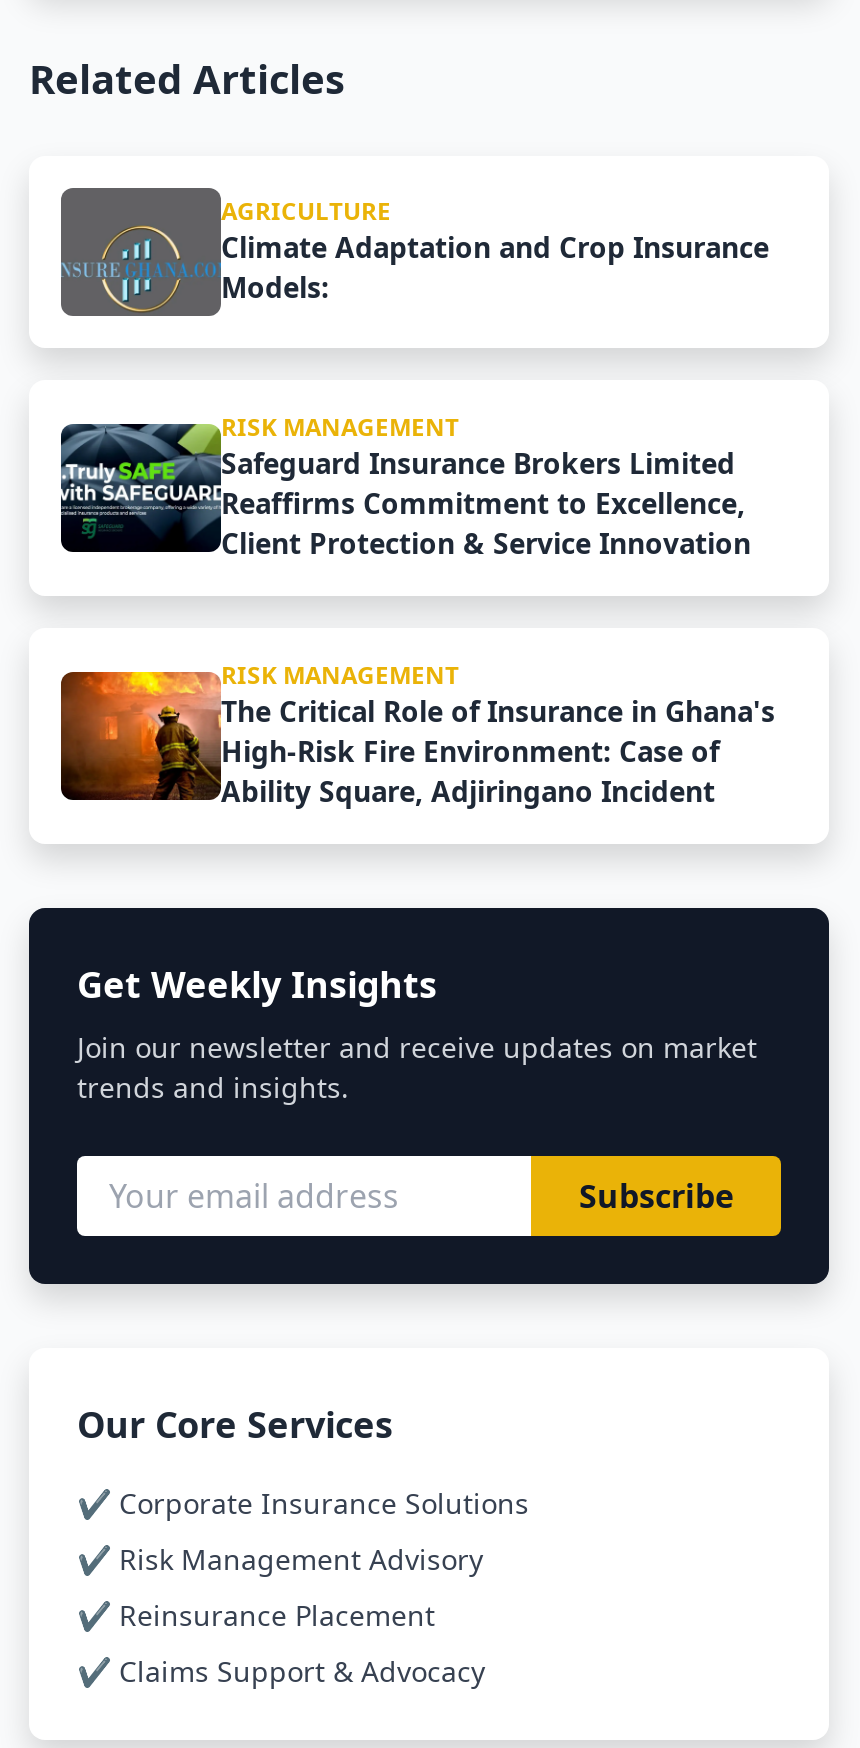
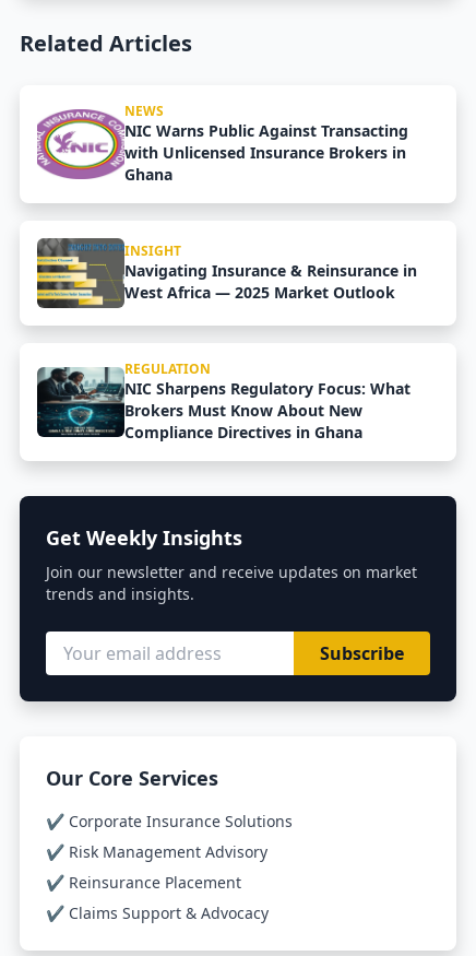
[59,187,769,327] [image] | AGRICULTURE | Climate Adaptation and Crop Insurance | Models: -> [37,102,408,185] [image] | NEWS | NIC Warns Public Against Transacting | with Unlicensed Insurance Brokers in | Ghana
[59,410,751,563] [image] | RISK MANAGEMENT | Safeguard Insurance Brokers Limited | Reaffirms Commitment to Excellence, | Client Protection & Service Innovation -> [36,232,417,309] [image] | INSIGHT | Navigating Insurance & Reinsurance in | West Africa — 2025 Market Outlook
[59,658,775,810] [image] | RISK MANAGEMENT | The Critical Role of Insurance in Ghana's | High-Risk Fire Environment: Case of | Ability Square, Adjiringano Incident -> [36,360,410,443] [image] | REGULATION | NIC Sharpens Regulatory Focus: What | Brokers Must Know About New | Compliance Directives in Ghana

